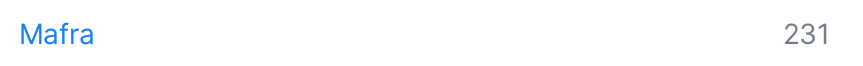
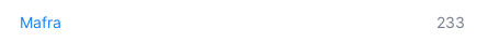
[783,15,831,49] 231 -> [436,12,465,31] 233

